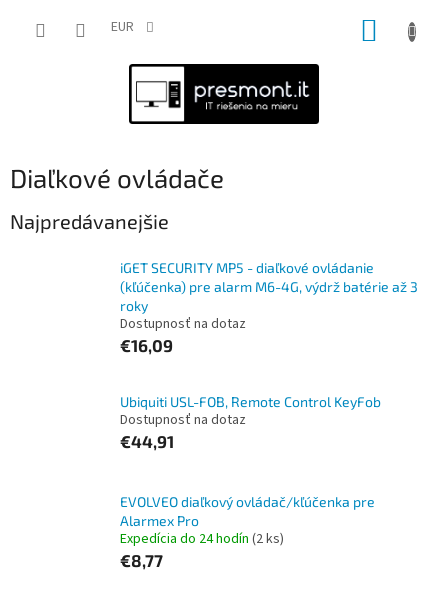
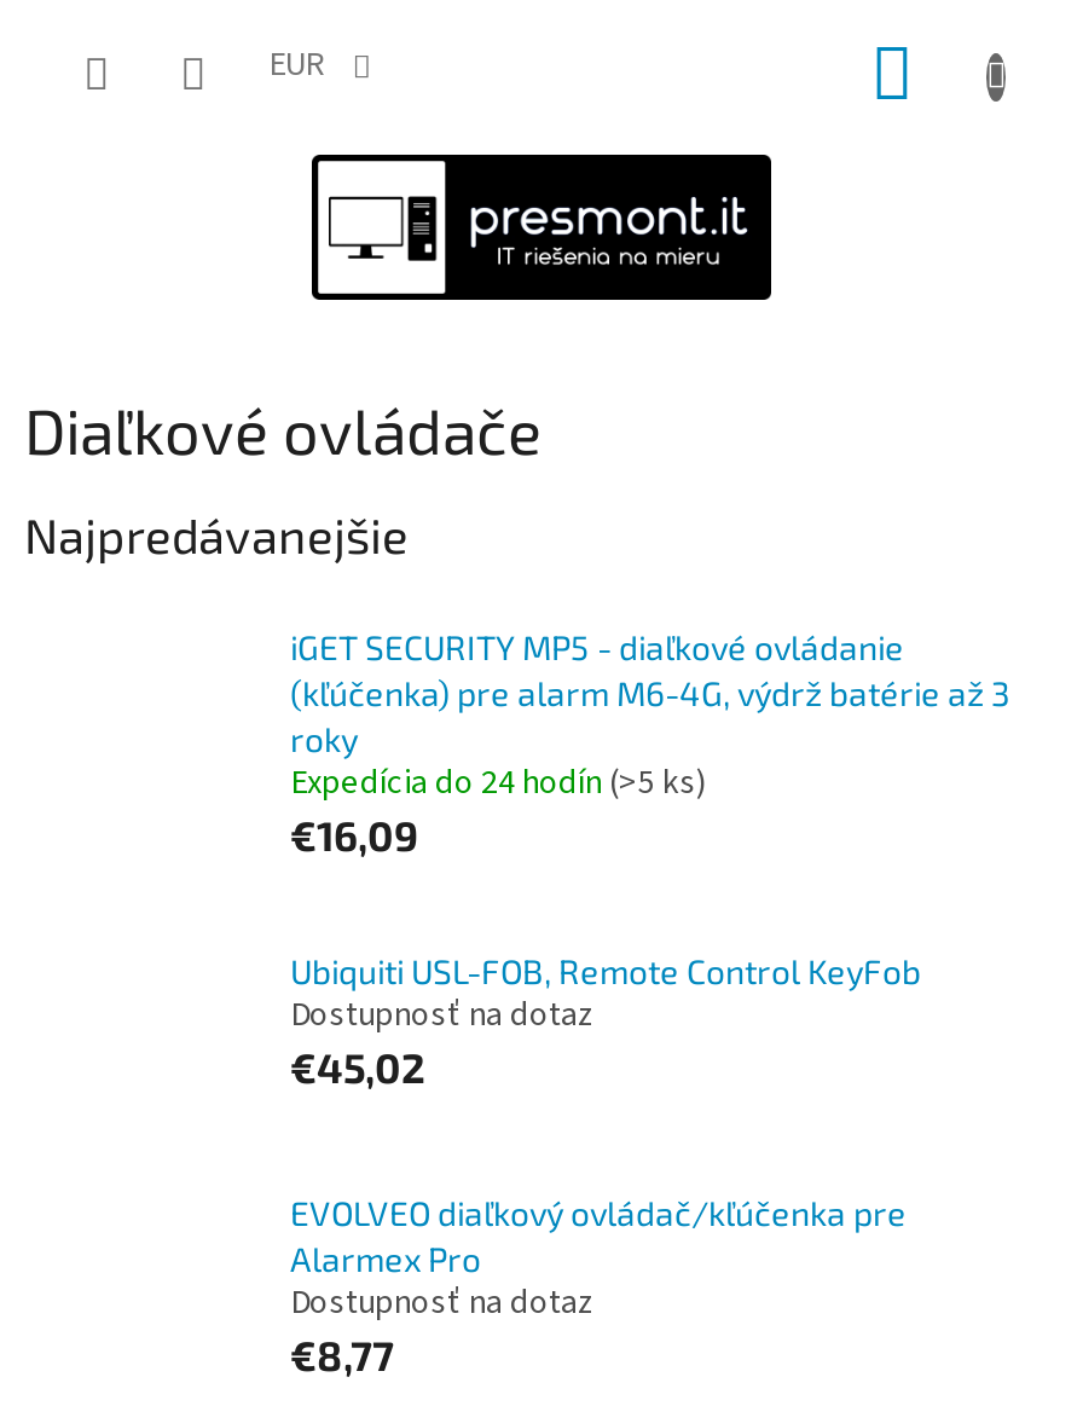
[120,314,246,334] Dostupnosť na dotaz -> [290,760,706,809] Expedícia do 24 hodín (>5 ks)
[120,431,174,451] €44,91 -> [290,1042,425,1090] €45,02
[120,529,284,549] Expedícia do 24 hodín (2 ks) -> [290,1280,595,1328] Dostupnosť na dotaz

